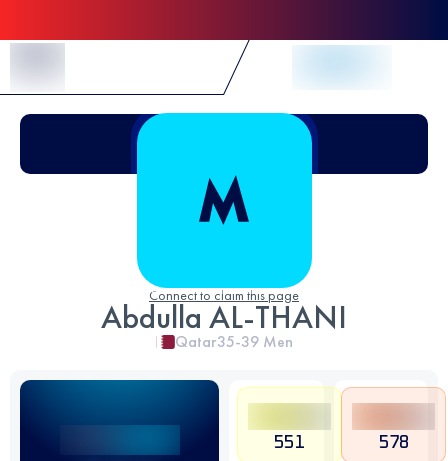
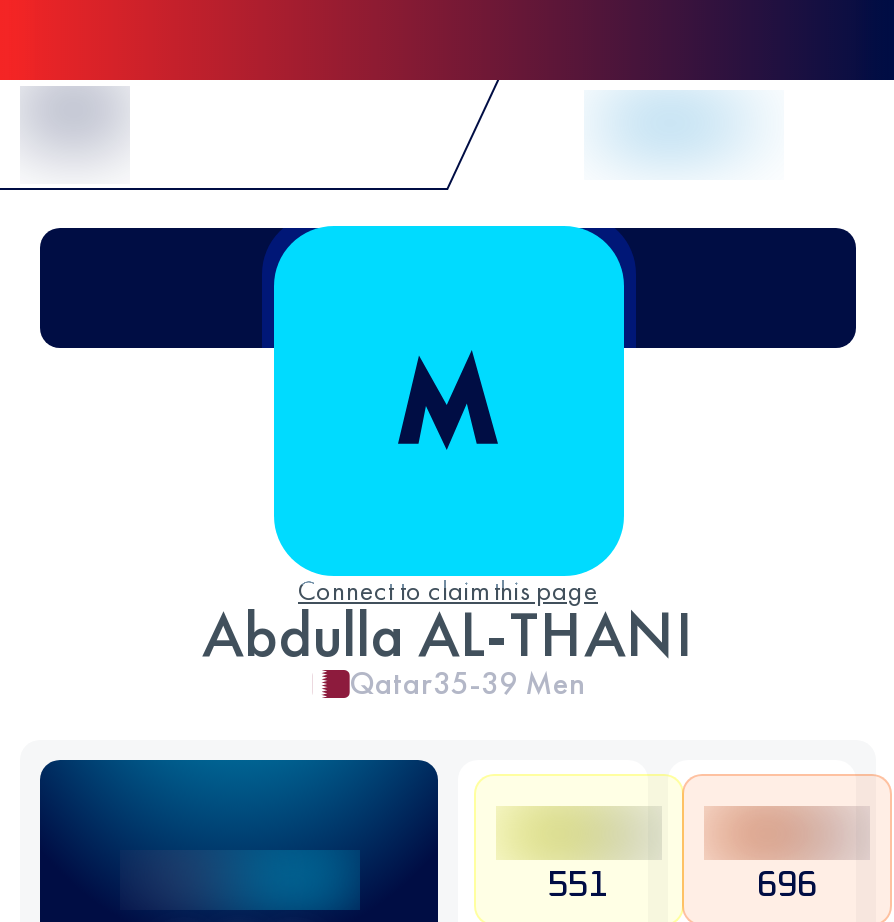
[378,434,408,452] 578 -> [757,868,817,904] 696

